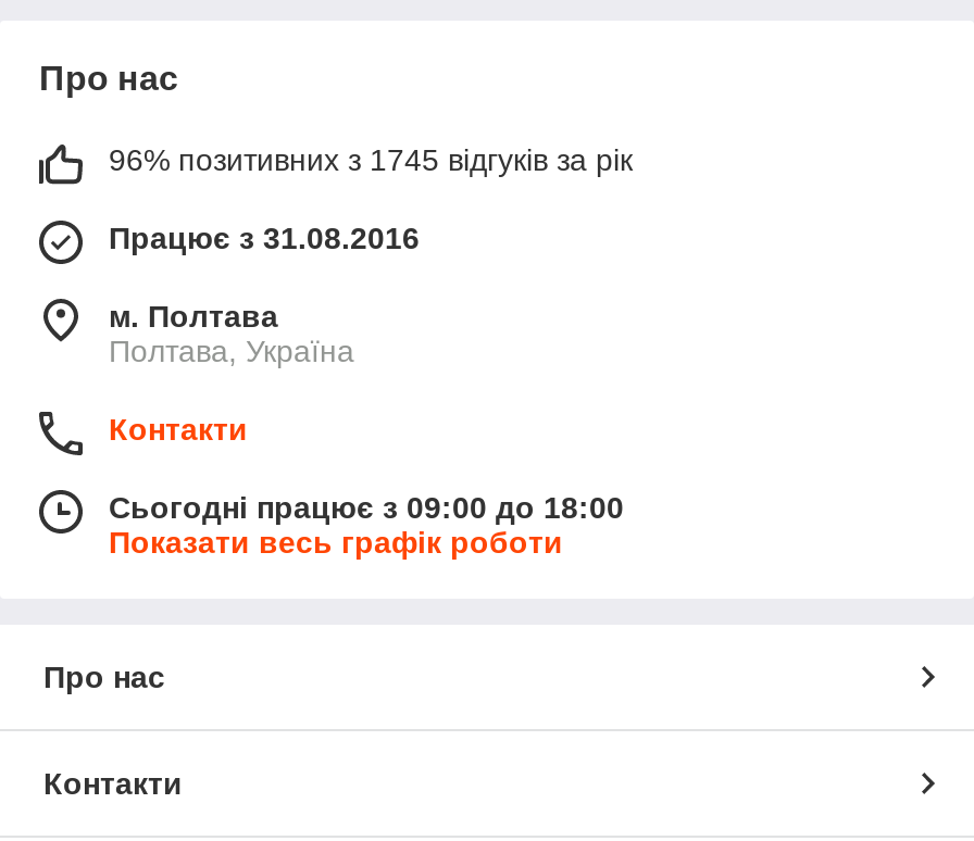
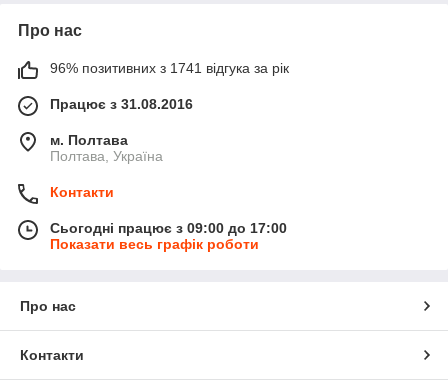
[109,142,633,177] 96% позитивних з 1745 відгуків за рік -> [50,60,289,76] 96% позитивних з 1741 відгука за рік
[109,490,624,524] Сьогодні працює з 09:00 до 18:00 -> [50,220,287,236] Сьогодні працює з 09:00 до 17:00

